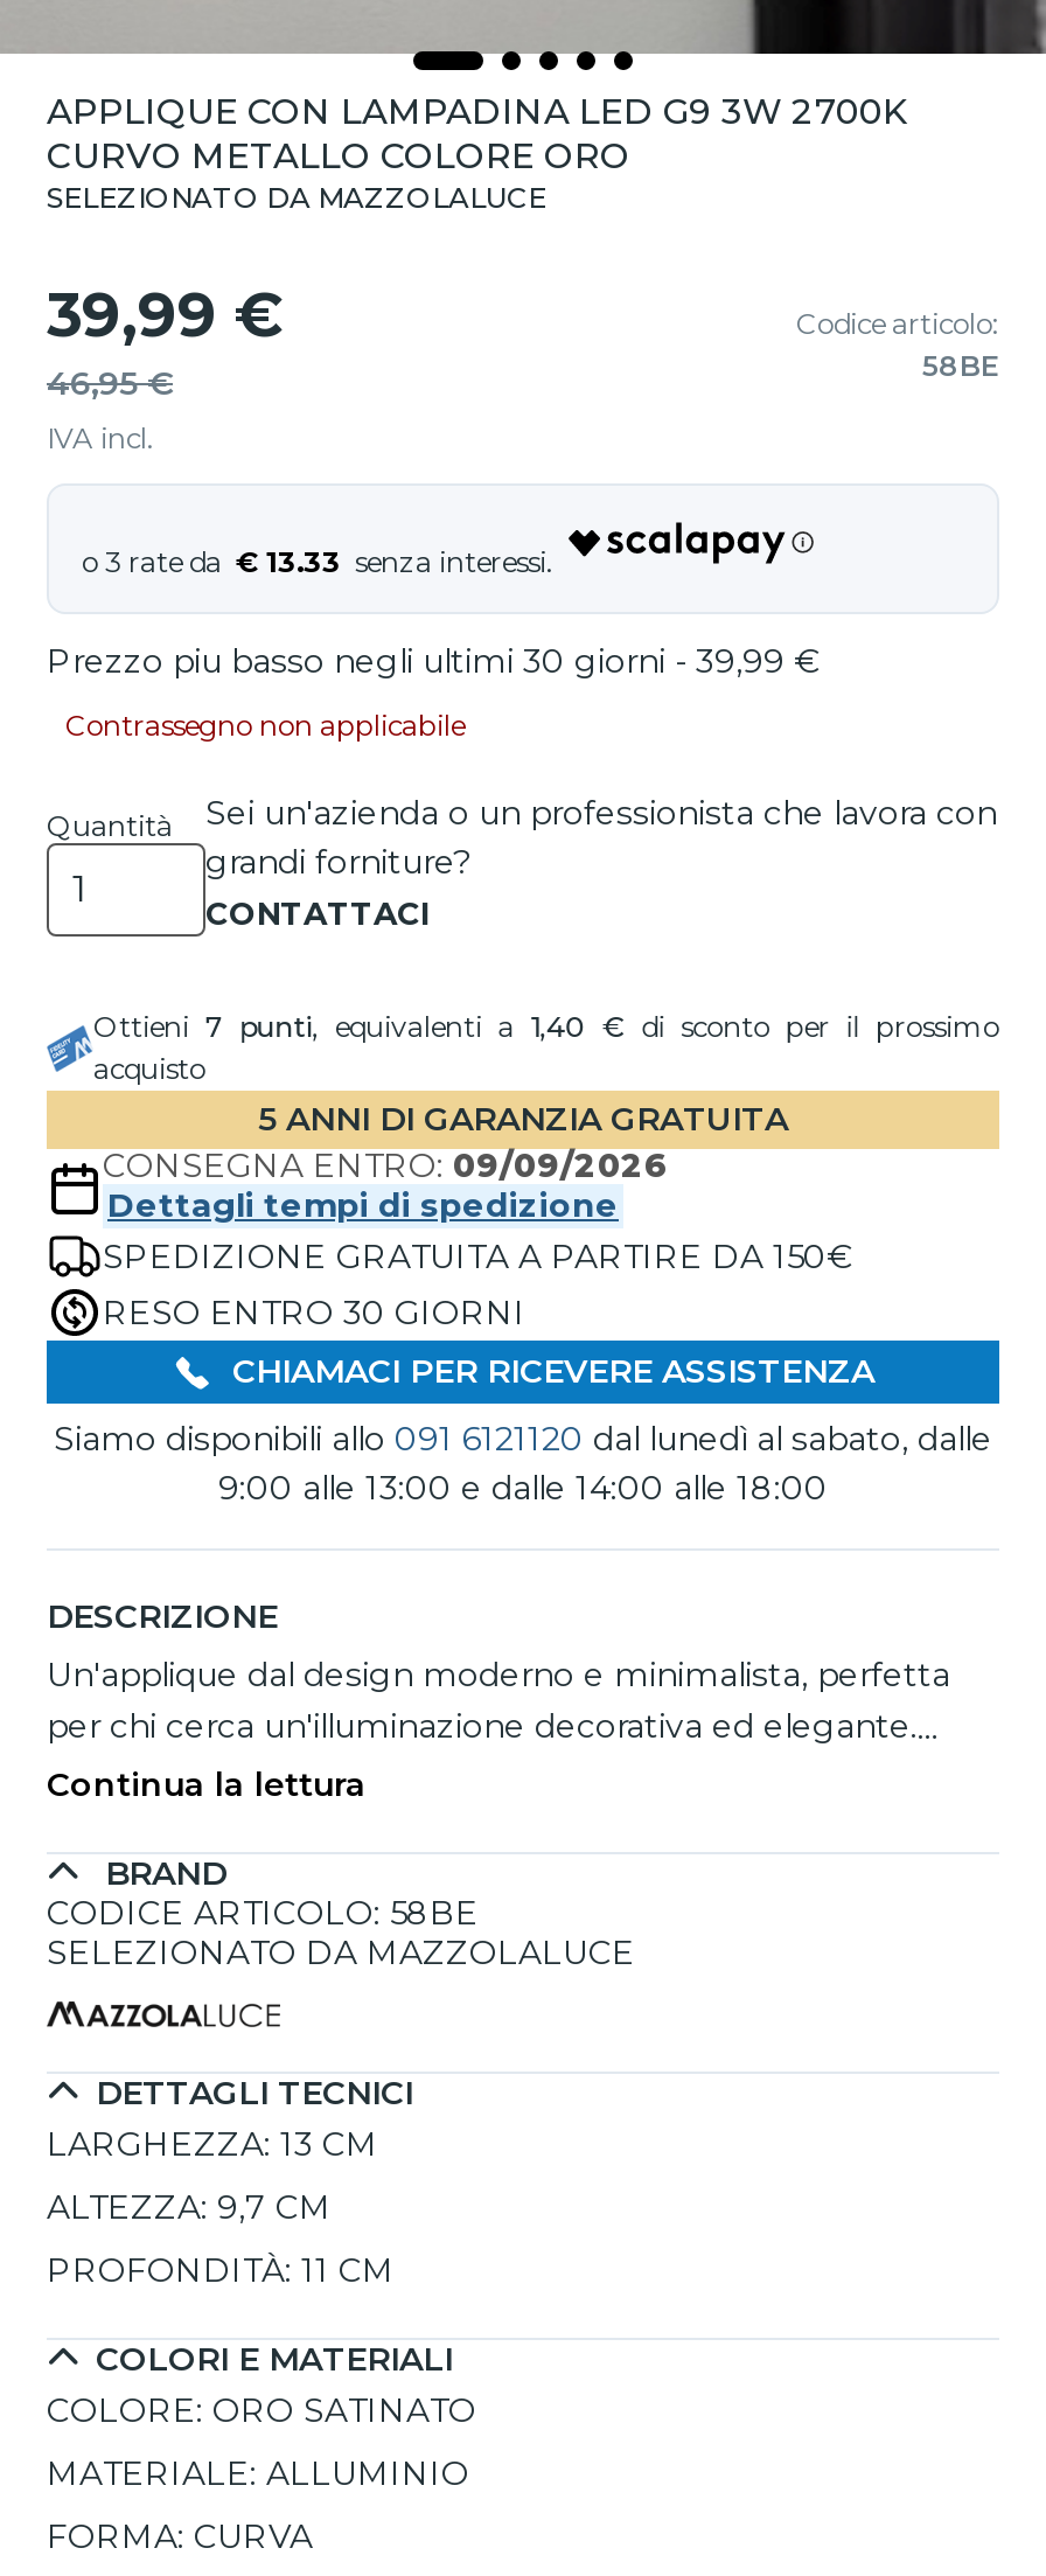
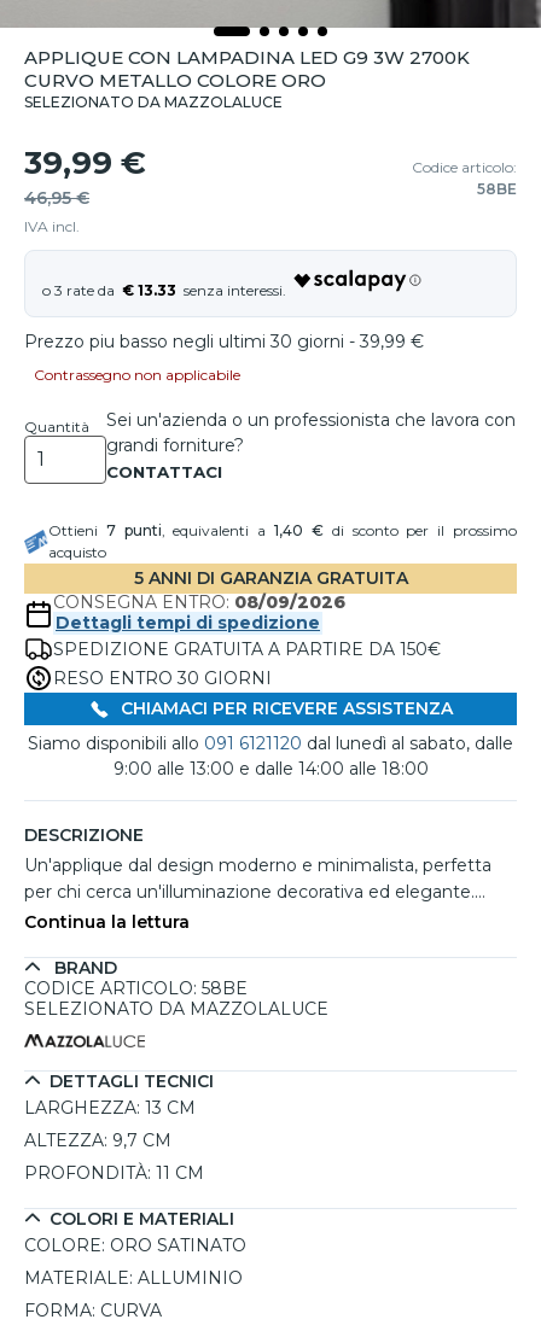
[103,1144,668,1186] CONSEGNA ENTRO: 09/09/2026 -> [53,591,345,613] CONSEGNA ENTRO: 08/09/2026

